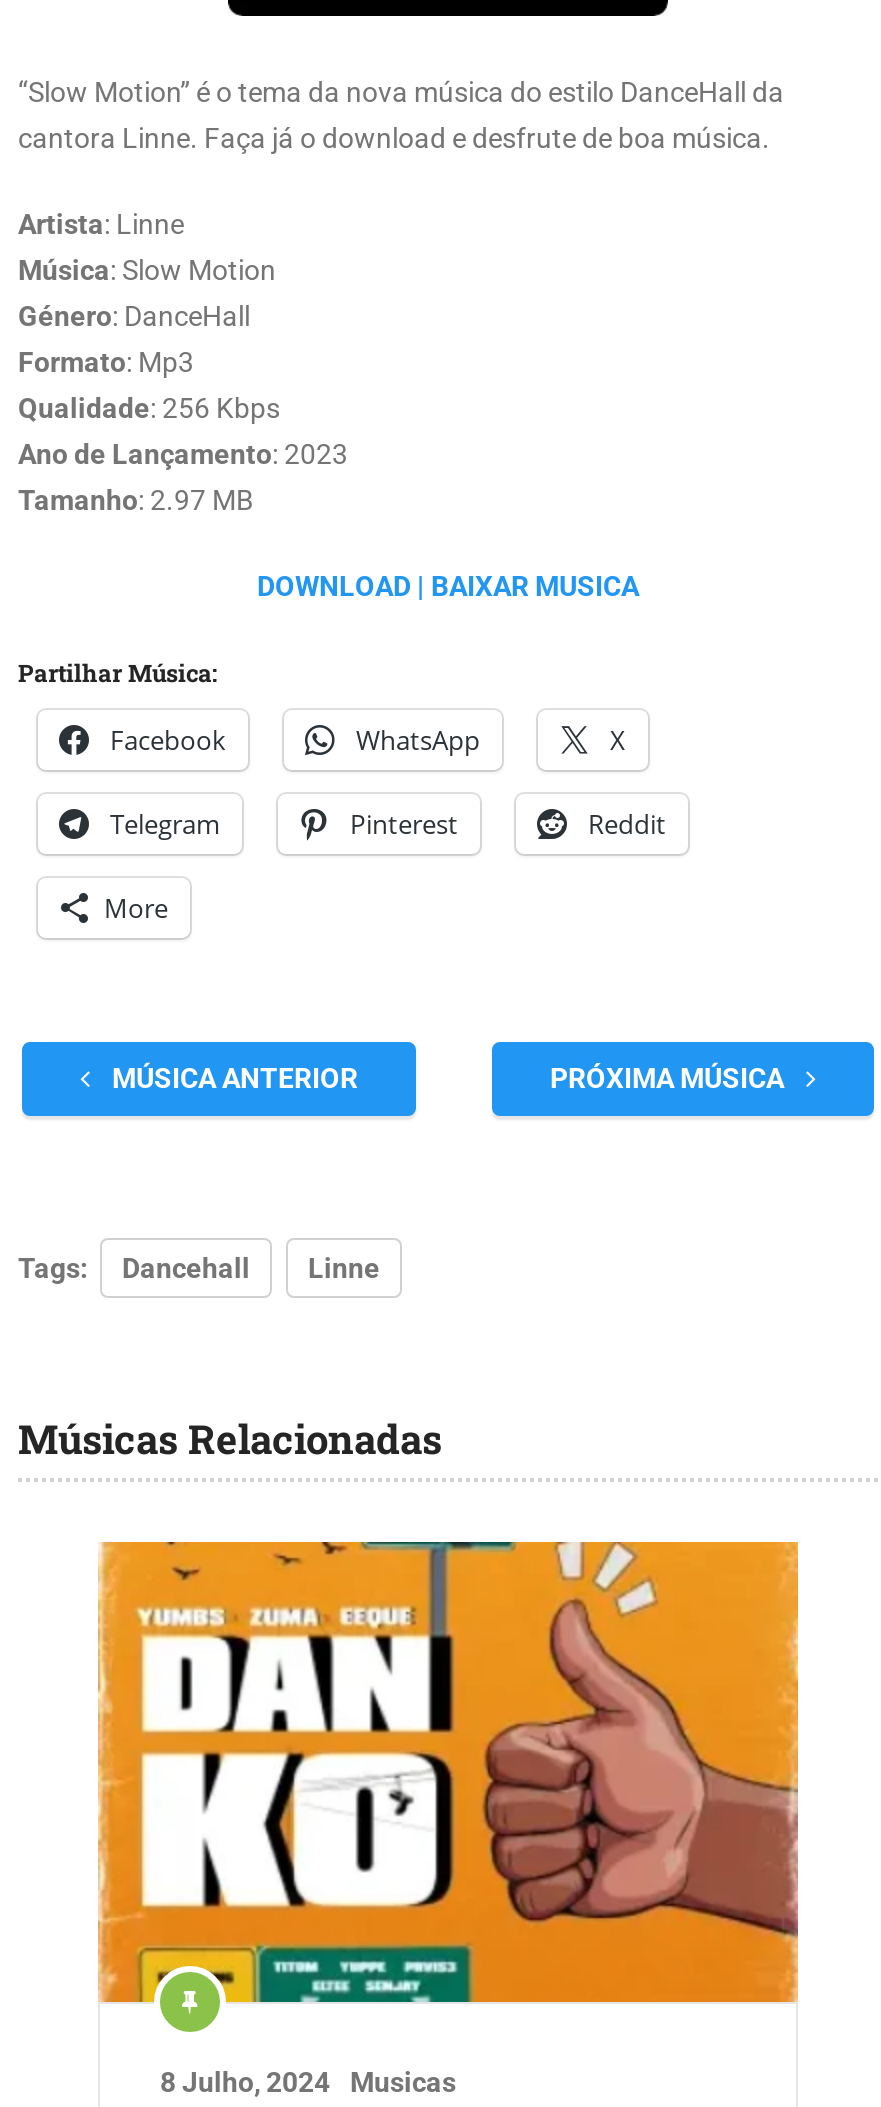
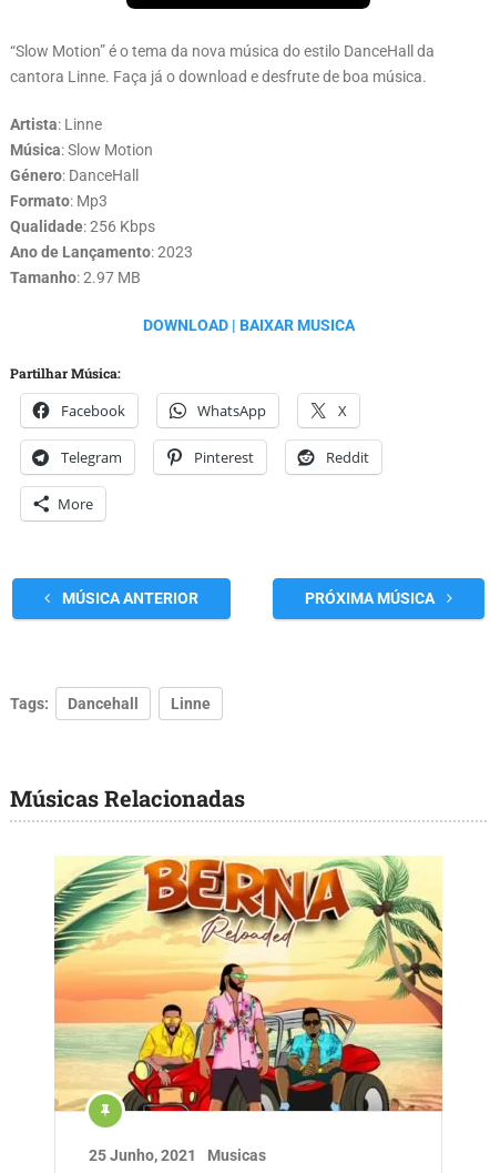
[98,1540,800,2098] [image] | 8 Julho, 2024 Musicas -> [53,856,443,1164] [image] | 25 Junho, 2021 Musicas

